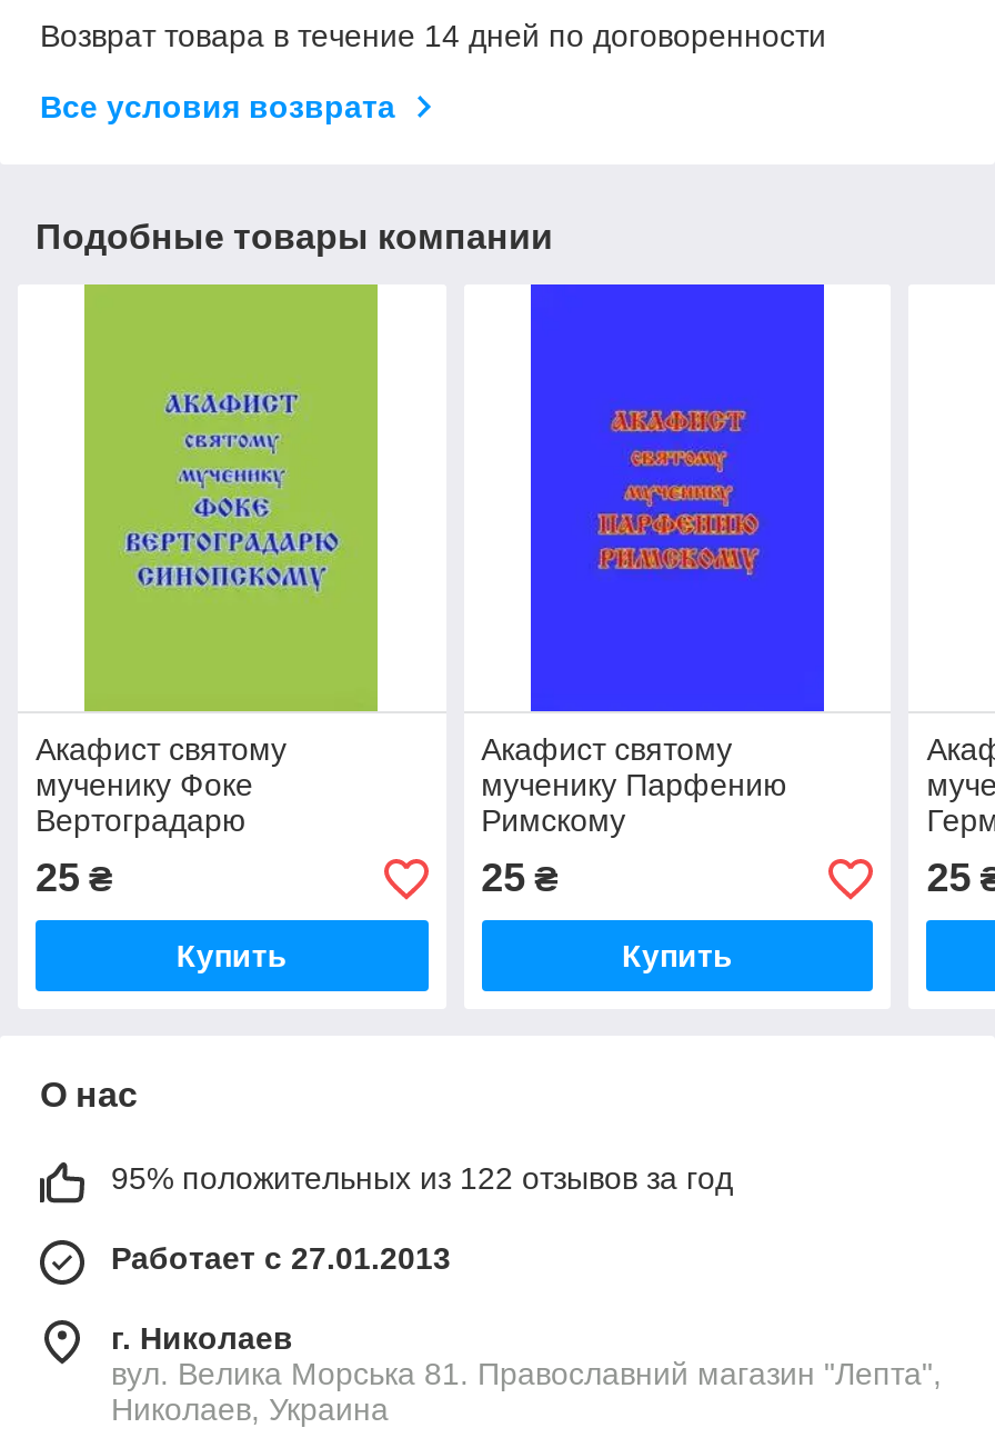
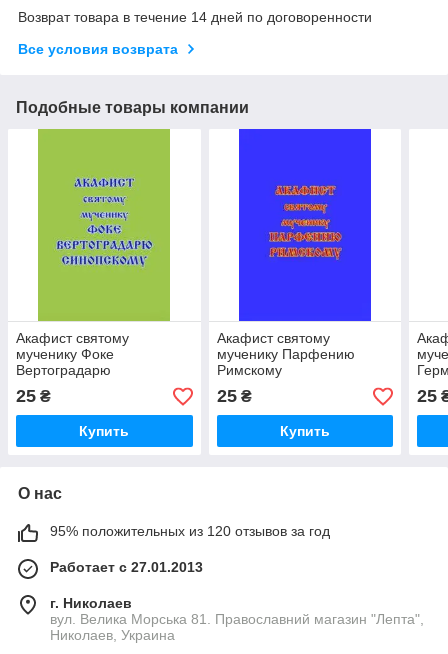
[111,1161,733,1197] 95% положительных из 122 отзывов за год -> [50,523,330,539] 95% положительных из 120 отзывов за год

